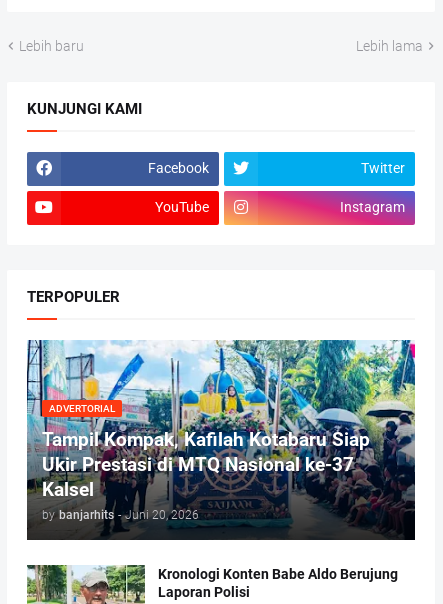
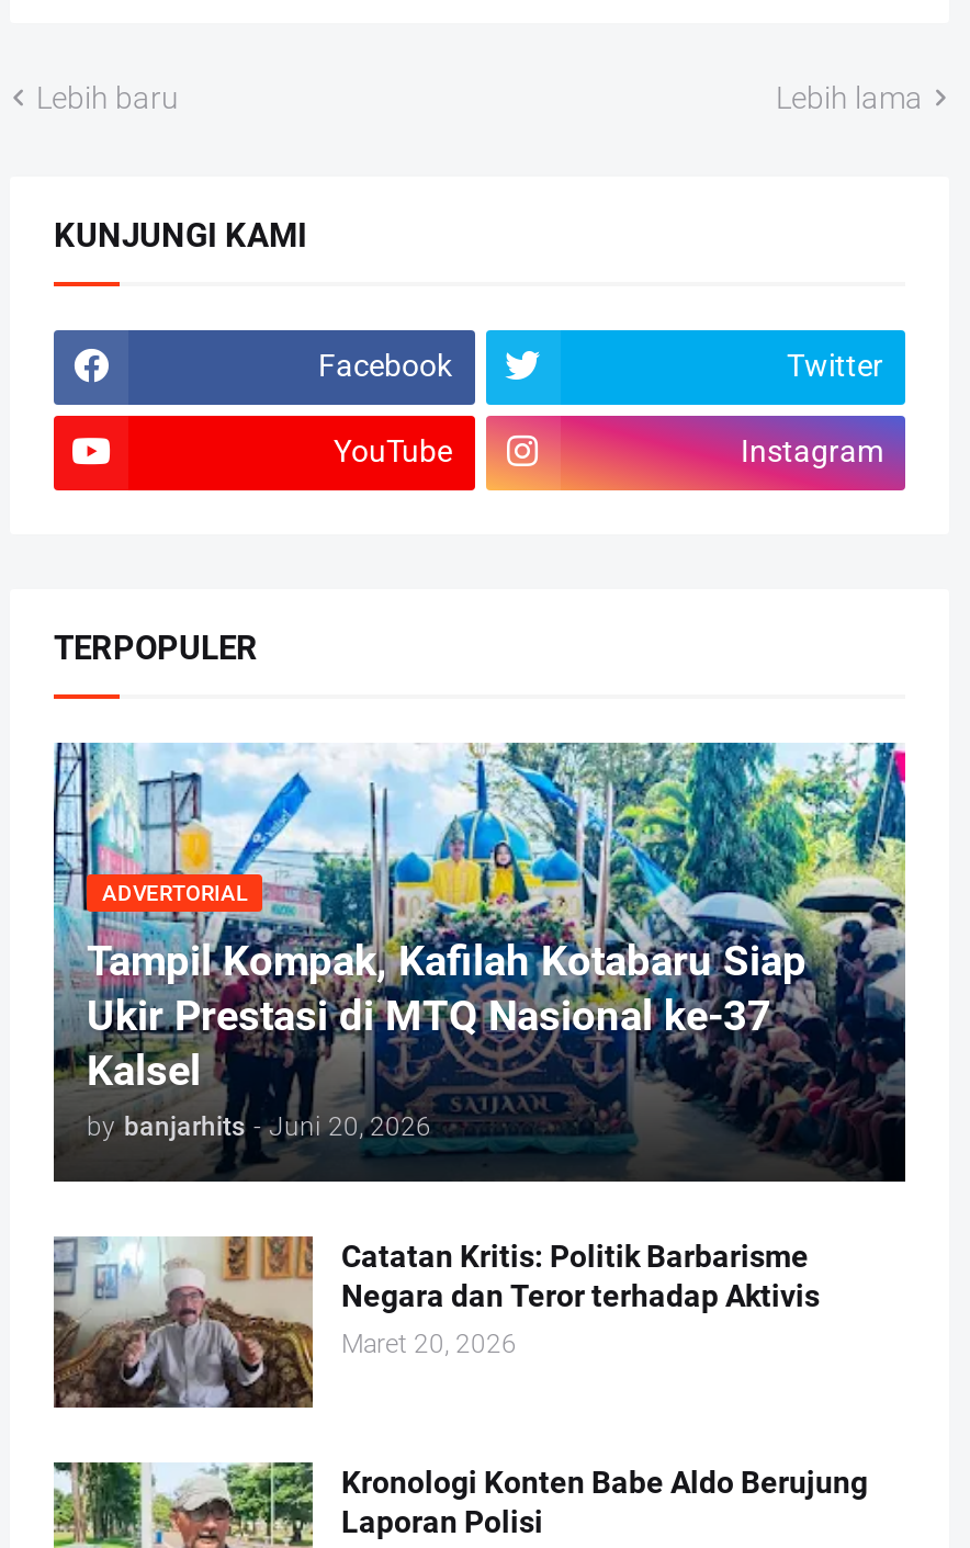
none -> [54,1234,820,1408] [image] | Catatan Kritis: Politik Barbarisme | Negara dan Teror terhadap Aktivis | Maret 20, 2026

